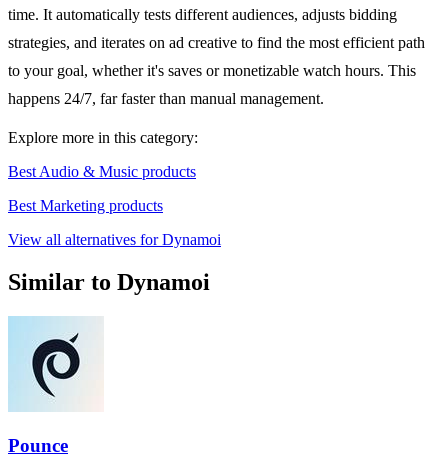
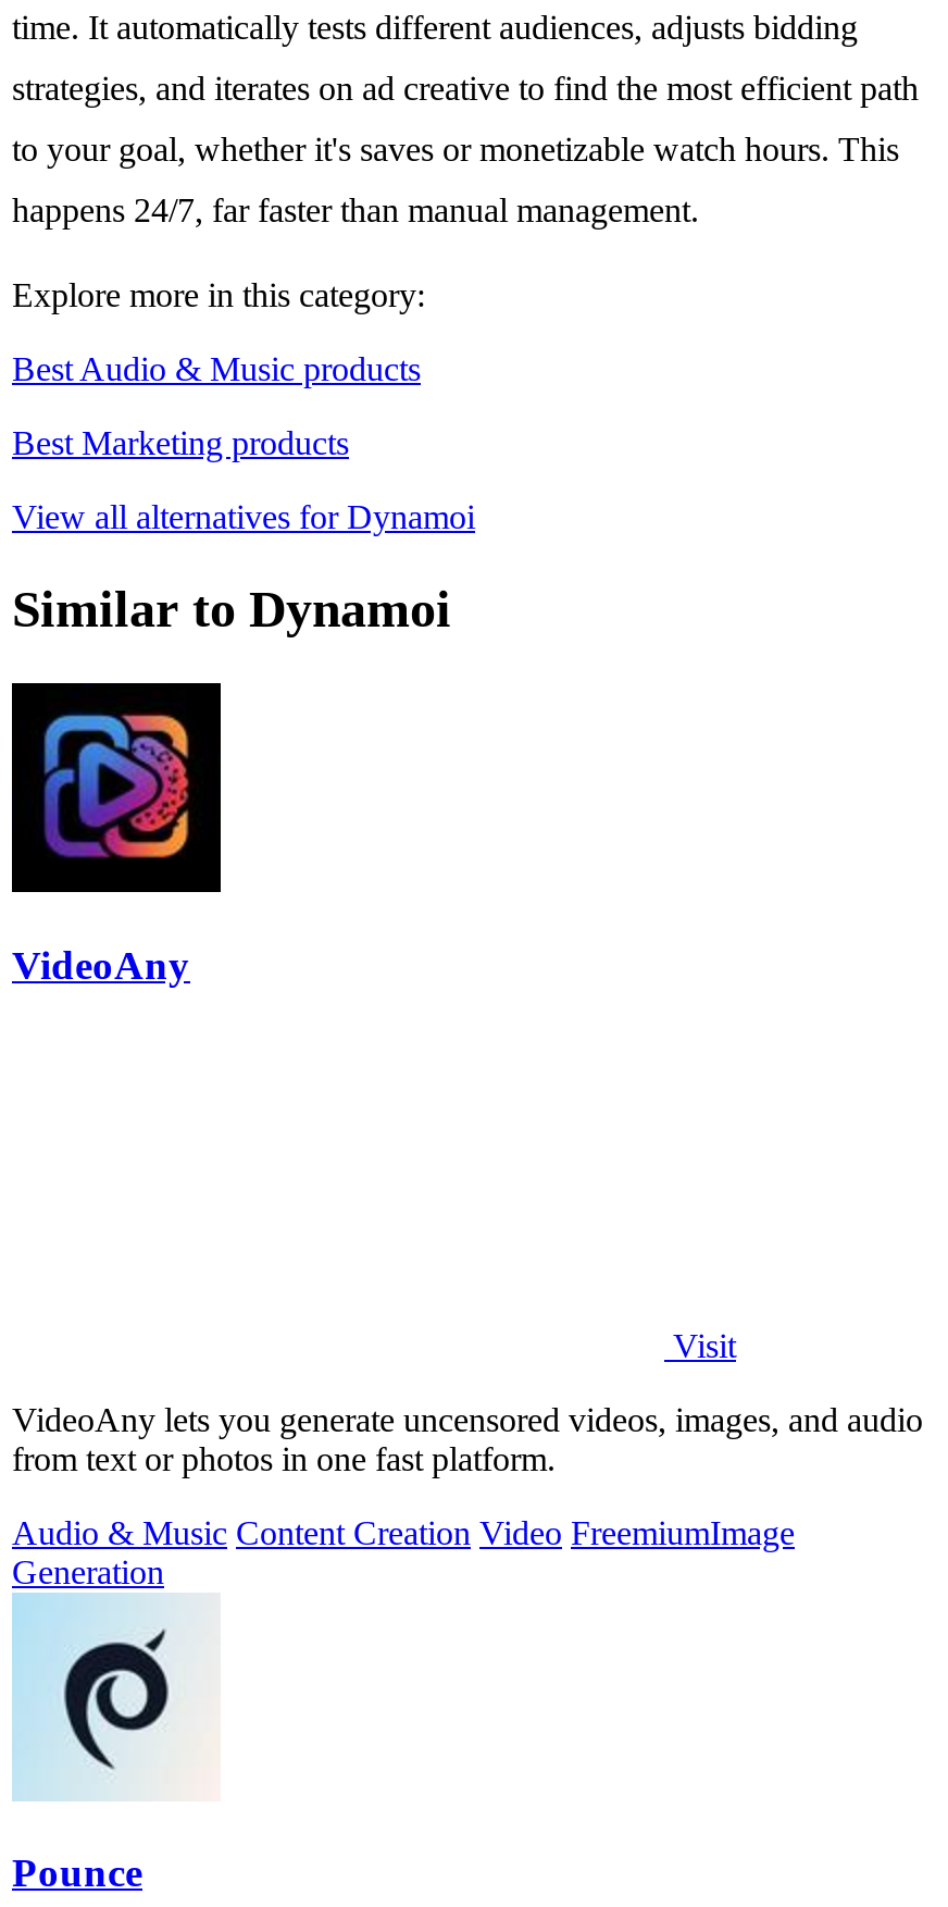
none -> [10,681,223,988] [image] | VideoAny
none -> [12,1327,923,1590] Visit | VideoAny lets you generate uncensored videos, images, and audio | from text or photos in one fast platform. | Audio & Music Content Creation Video FreemiumImage | Generation

